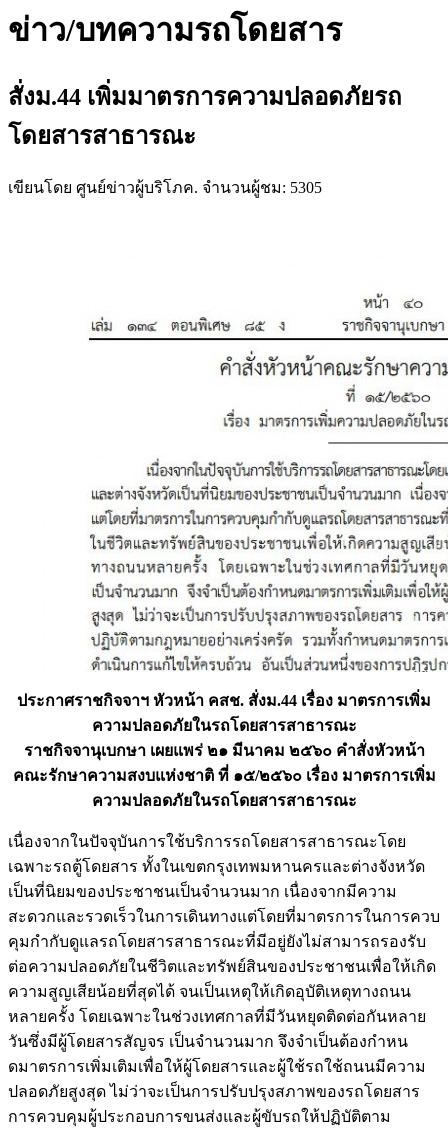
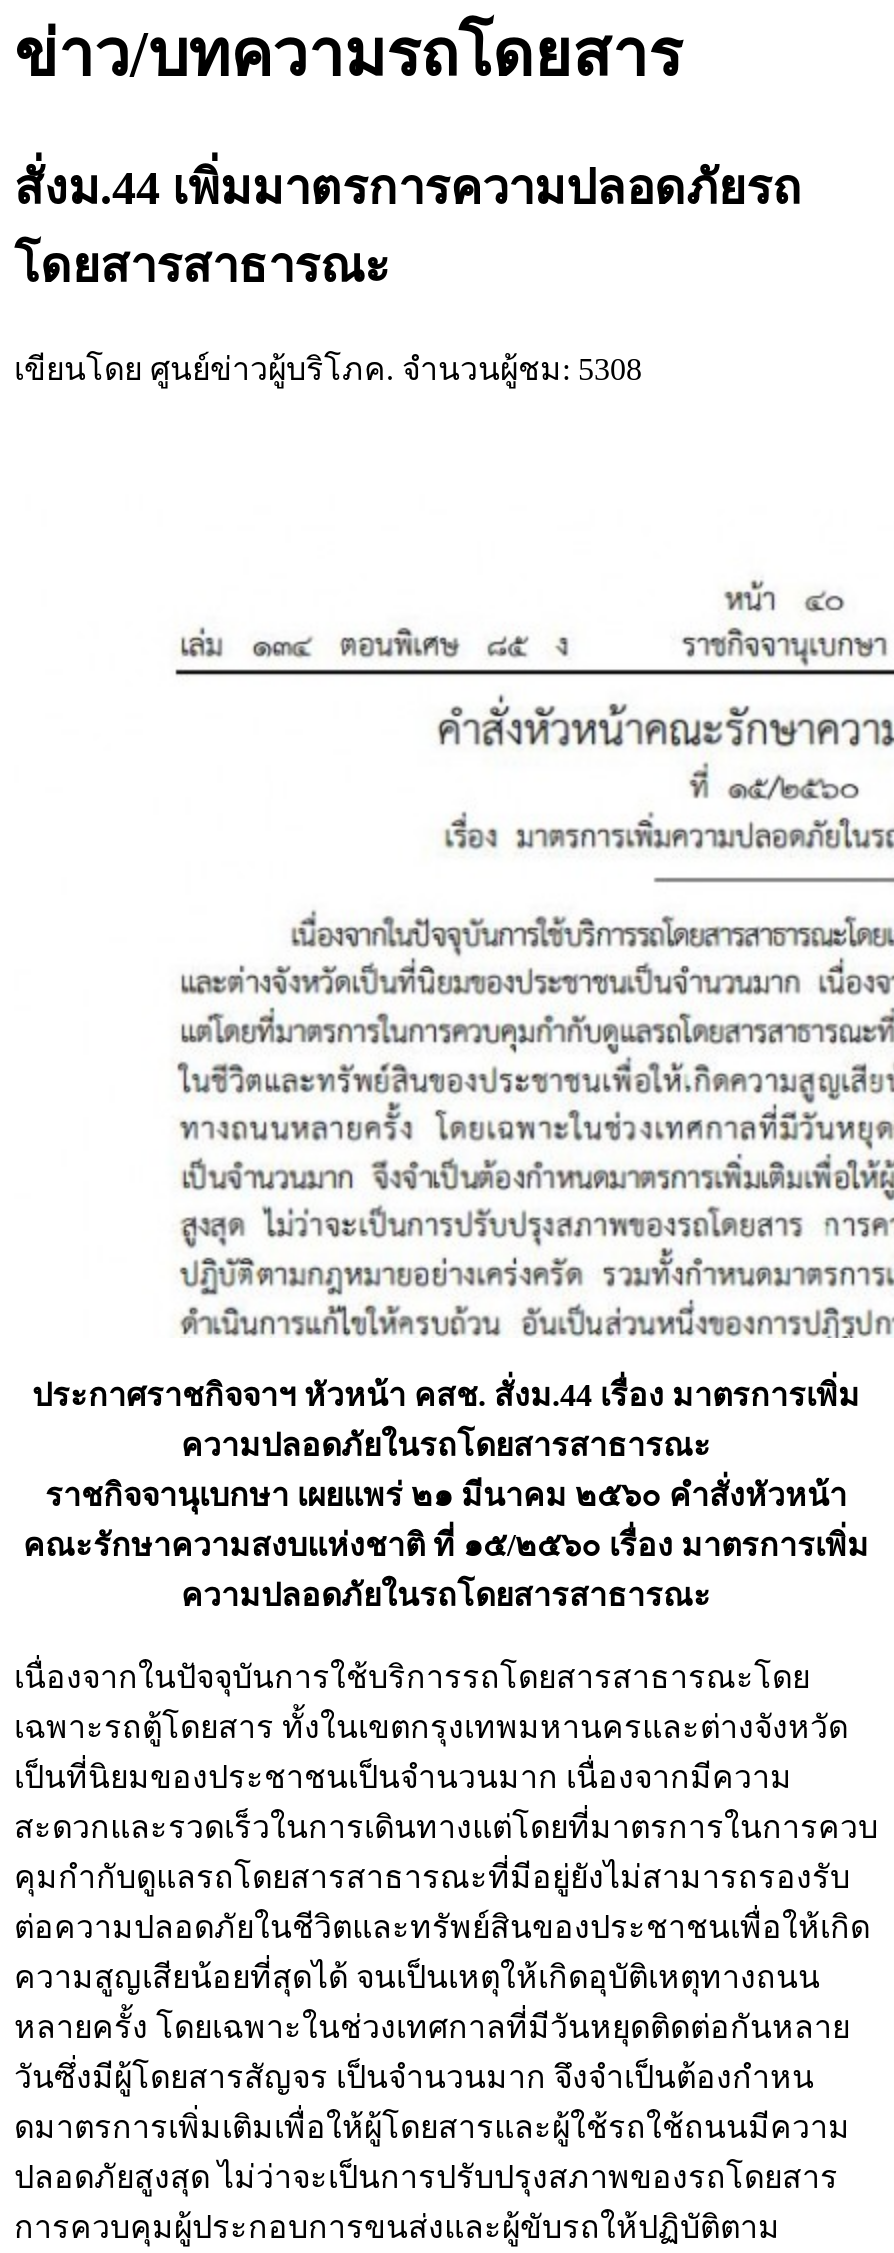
[8,179,322,196] เขียนโดย ศูนย์ข่าวผู้บริโภค. จำนวนผู้ชม: 5305 -> [14,352,642,386] เขียนโดย ศูนย์ข่าวผู้บริโภค. จำนวนผู้ชม: 5308

